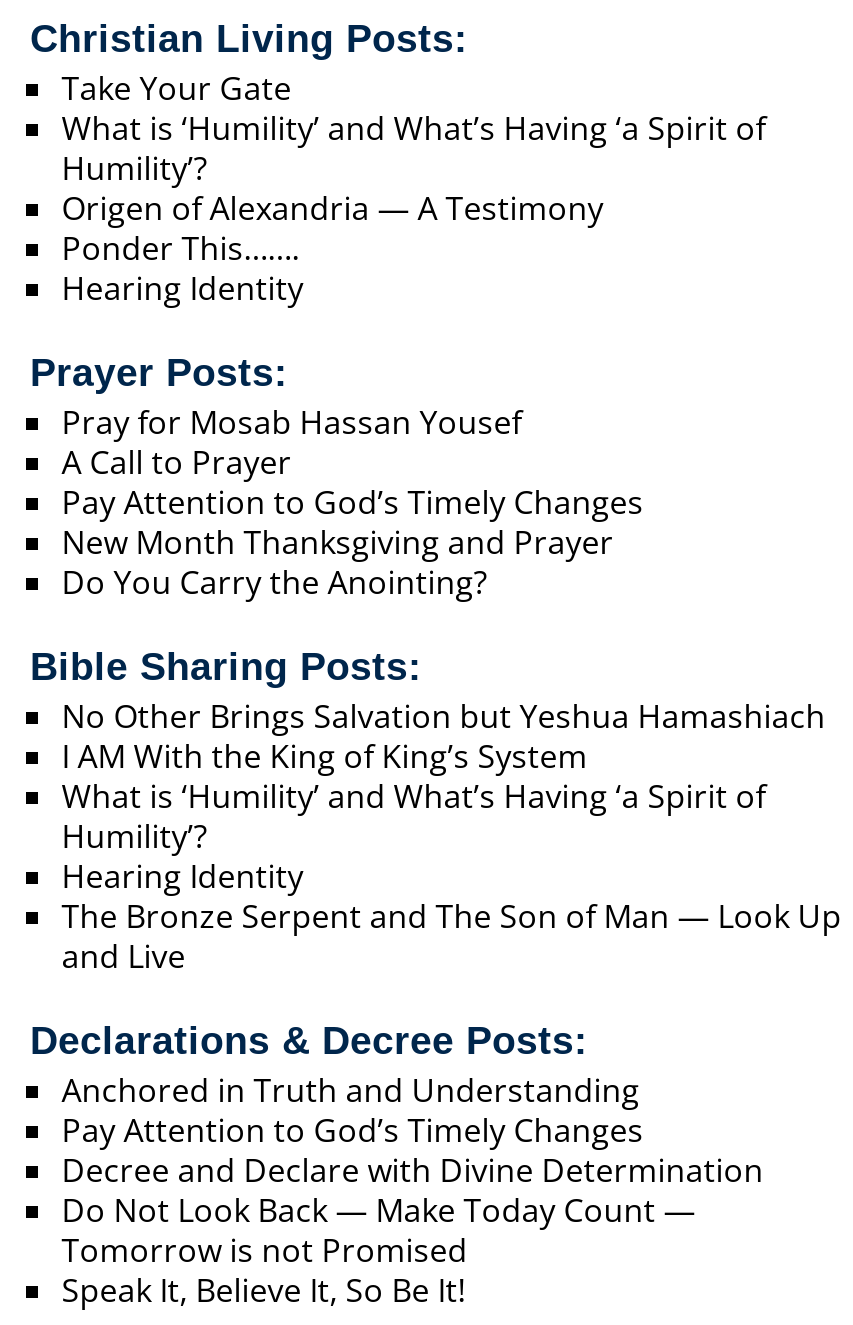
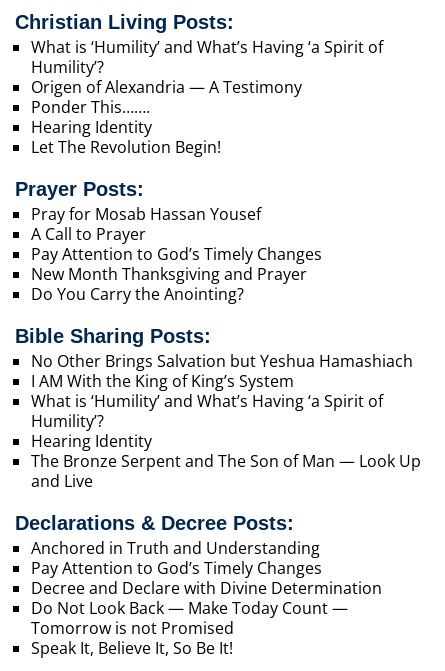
[62,67,292,111] Take Your Gate -> none
moved [62,107,766,311] -> [31,36,383,138]: What is ‘Humility’ and What’s Having ‘a Spirit of | Humility’? | Origen of Alexandria — A Testimony | Ponder This……. | Hearing Identity
none -> [31,136,221,158] Let The Revolution Begin!

